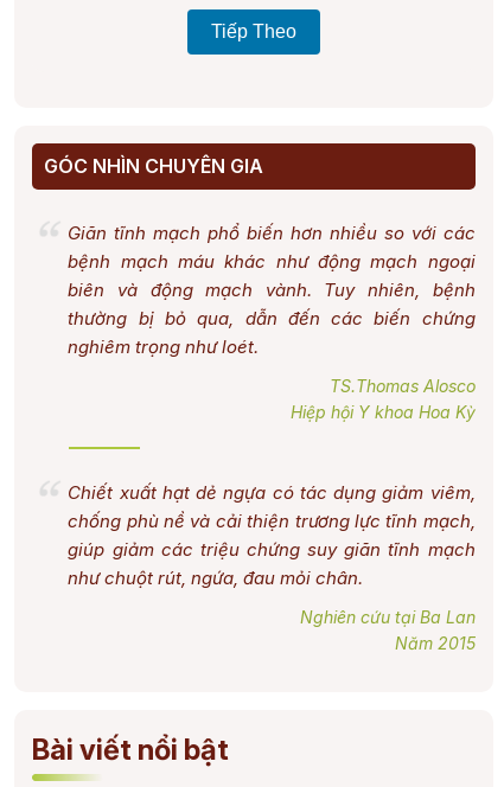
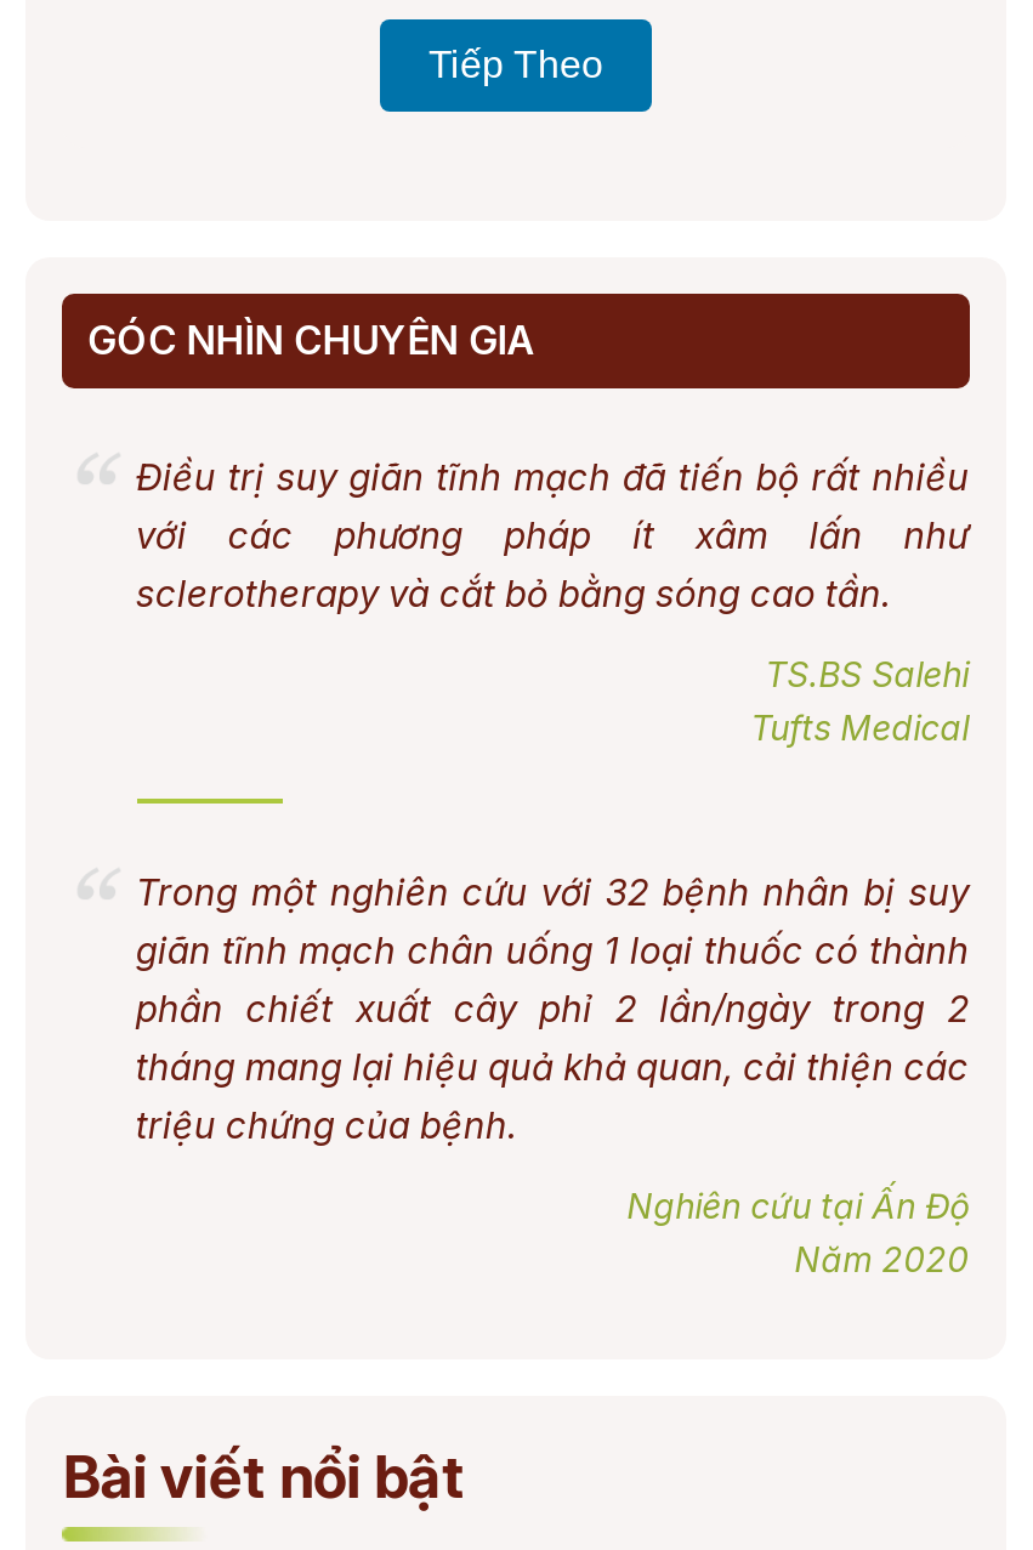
[68,221,475,358] Giãn tĩnh mạch phổ biến hơn nhiều so với các | bệnh mạch máu khác như động mạch ngoại | biên và động mạch vành. Tuy nhiên, bệnh | thường bị bỏ qua, dẫn đến các biến chứng | nghiêm trọng như loét. -> [136,453,969,616] Điều trị suy giãn tĩnh mạch đã tiến bộ rất nhiều | với các phương pháp ít xâm lấn như | sclerotherapy và cắt bỏ bằng sóng cao tần.
[290,375,475,422] TS.Thomas Alosco | Hiệp hội Y khoa Hoa Kỳ -> [750,652,969,747] TS.BS Salehi | Tufts Medical
[68,481,475,589] Chiết xuất hạt dẻ ngựa có tác dụng giảm viêm, | chống phù nề và cải thiện trương lực tĩnh mạch, | giúp giảm các triệu chứng suy giãn tĩnh mạch | như chuột rút, ngứa, đau mỏi chân. -> [136,868,969,1148] Trong một nghiên cứu với 32 bệnh nhân bị suy | giãn tĩnh mạch chân uống 1 loại thuốc có thành | phần chiết xuất cây phỉ 2 lần/ngày trong 2 | tháng mang lại hiệu quả khả quan, cải thiện các | triệu chứng của bệnh.
[300,606,475,653] Nghiên cứu tại Ba Lan | Năm 2015 -> [627,1184,969,1279] Nghiên cứu tại Ấn Độ | Năm 2020

